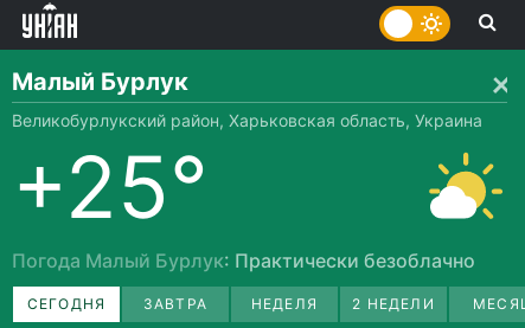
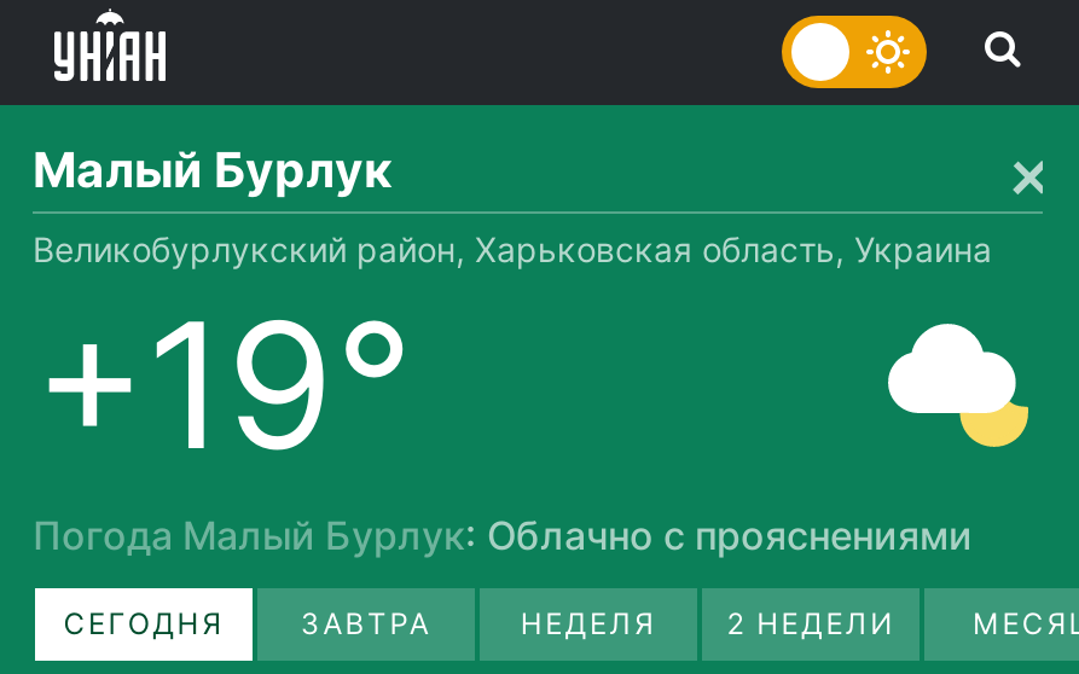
[12,135,504,272] [image] | +25° | Погода Малый Бурлук: Практически безоблачно -> [33,279,1033,559] [image] | +19° | Погода Малый Бурлук: Облачно с прояснениями

